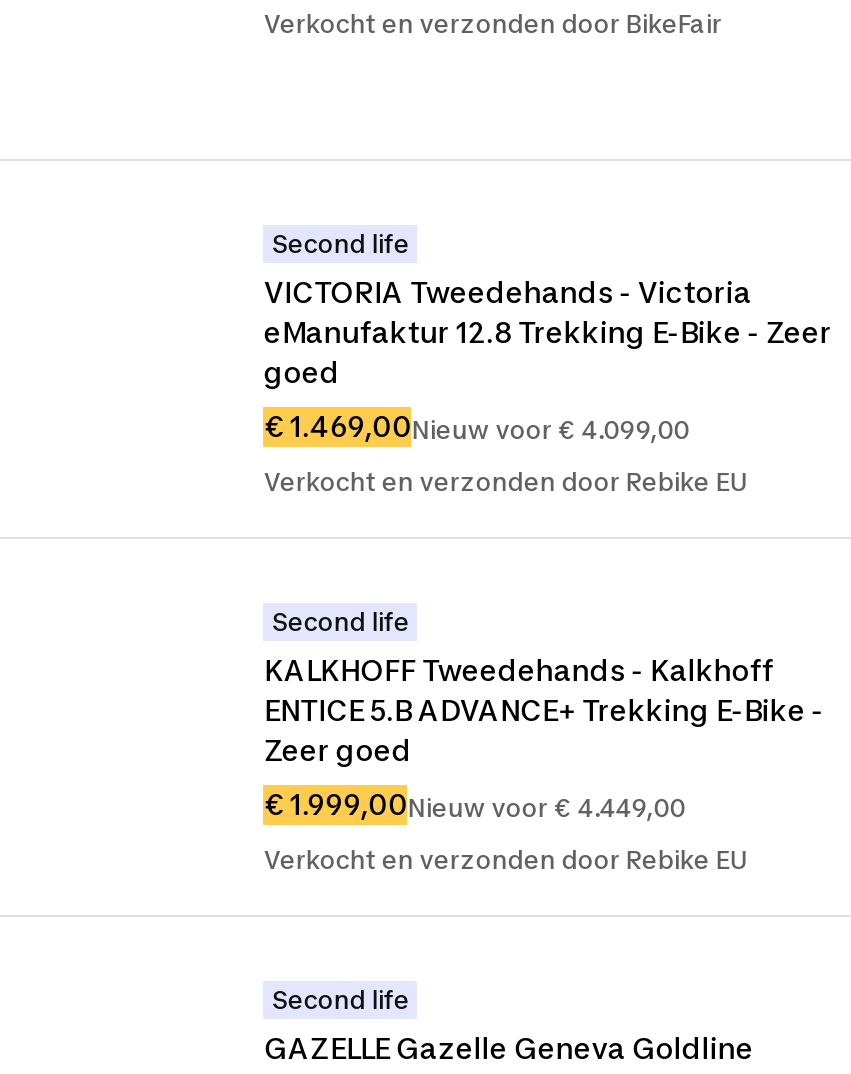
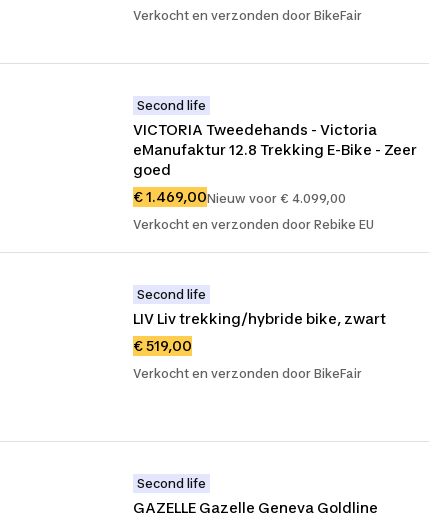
[264,653,824,767] KALKHOFF Tweedehands - Kalkhoff | ENTICE 5.B ADVANCE+ Trekking E-Bike - | Zeer goed -> [133,310,386,327] LIV Liv trekking/hybride bike, zwart
[264,787,686,824] € 1.999,00Nieuw voor € 4.449,00 -> [133,337,192,354] € 519,00
[264,845,746,875] Verkocht en verzonden door Rebike EU -> [133,366,362,381] Verkocht en verzonden door BikeFair

